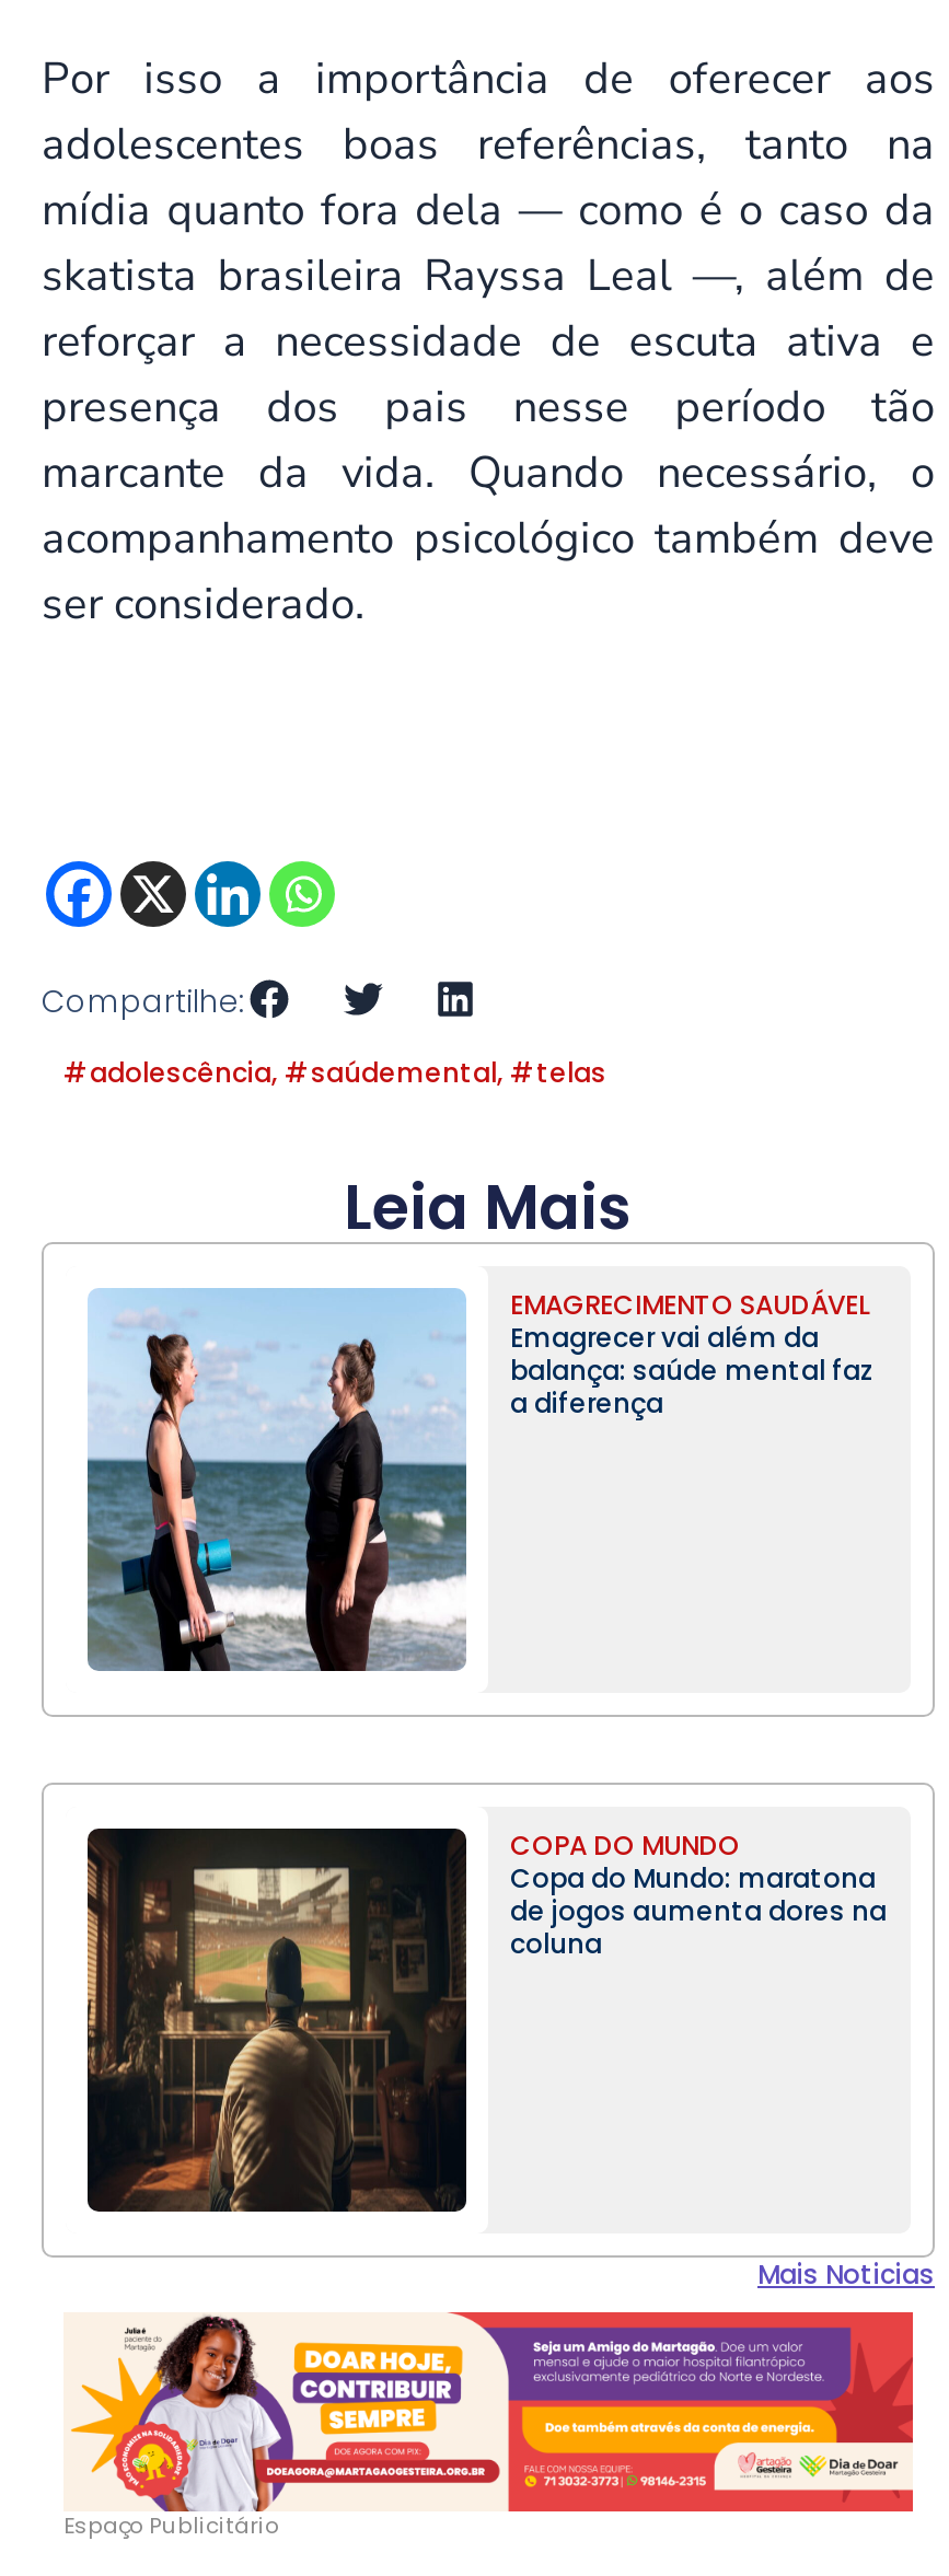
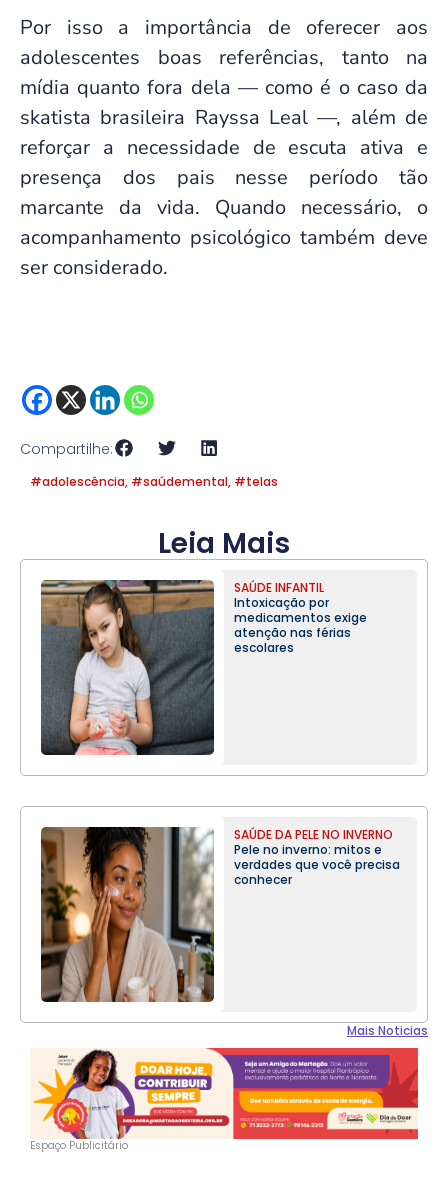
[88,1286,876,1673] [image] | EMAGRECIMENTO SAUDÁVEL | Emagrecer vai além da | balança: saúde mental faz | a diferença -> [40,579,367,756] [image] | SAÚDE INFANTIL | Intoxicação por | medicamentos exige | atenção nas férias | escolares
[85,1826,887,2214] [image] | COPA DO MUNDO | Copa do Mundo: maratona | de jogos aumenta dores na | coluna -> [40,826,400,1003] [image] | SAÚDE DA PELE NO INVERNO | Pele no inverno: mitos e | verdades que você precisa | conhecer

